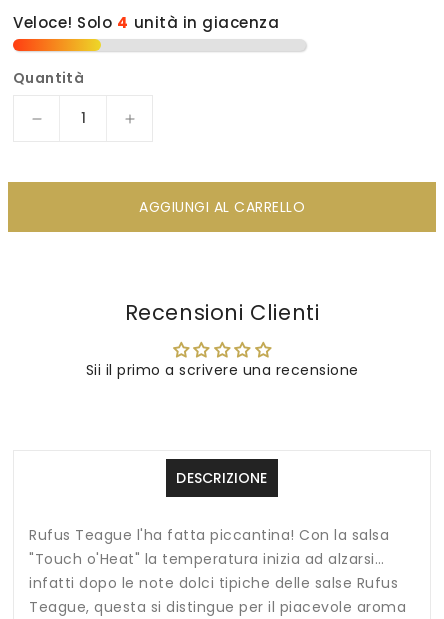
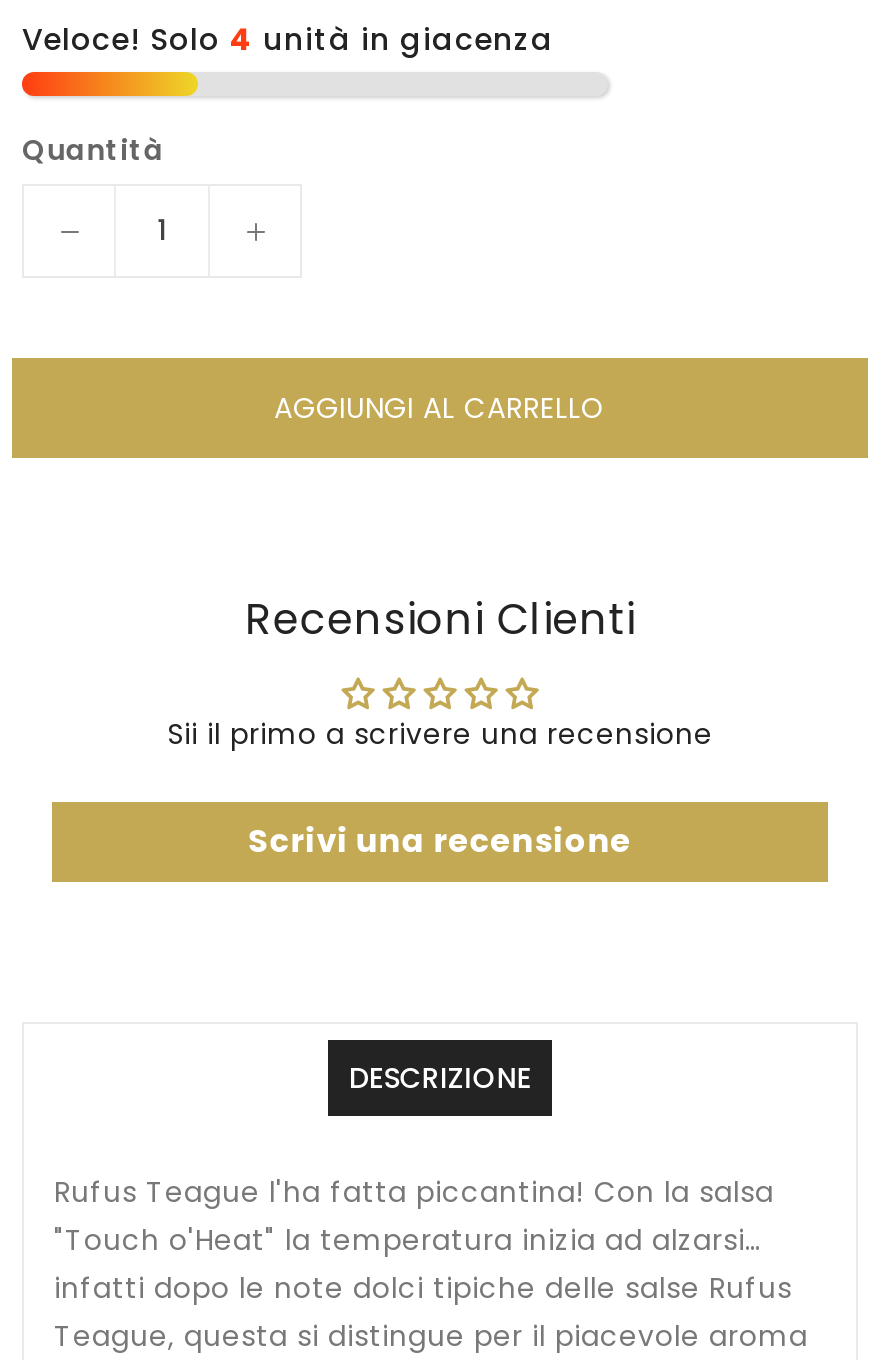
none -> [248,819,632,865] Scrivi una recensione

